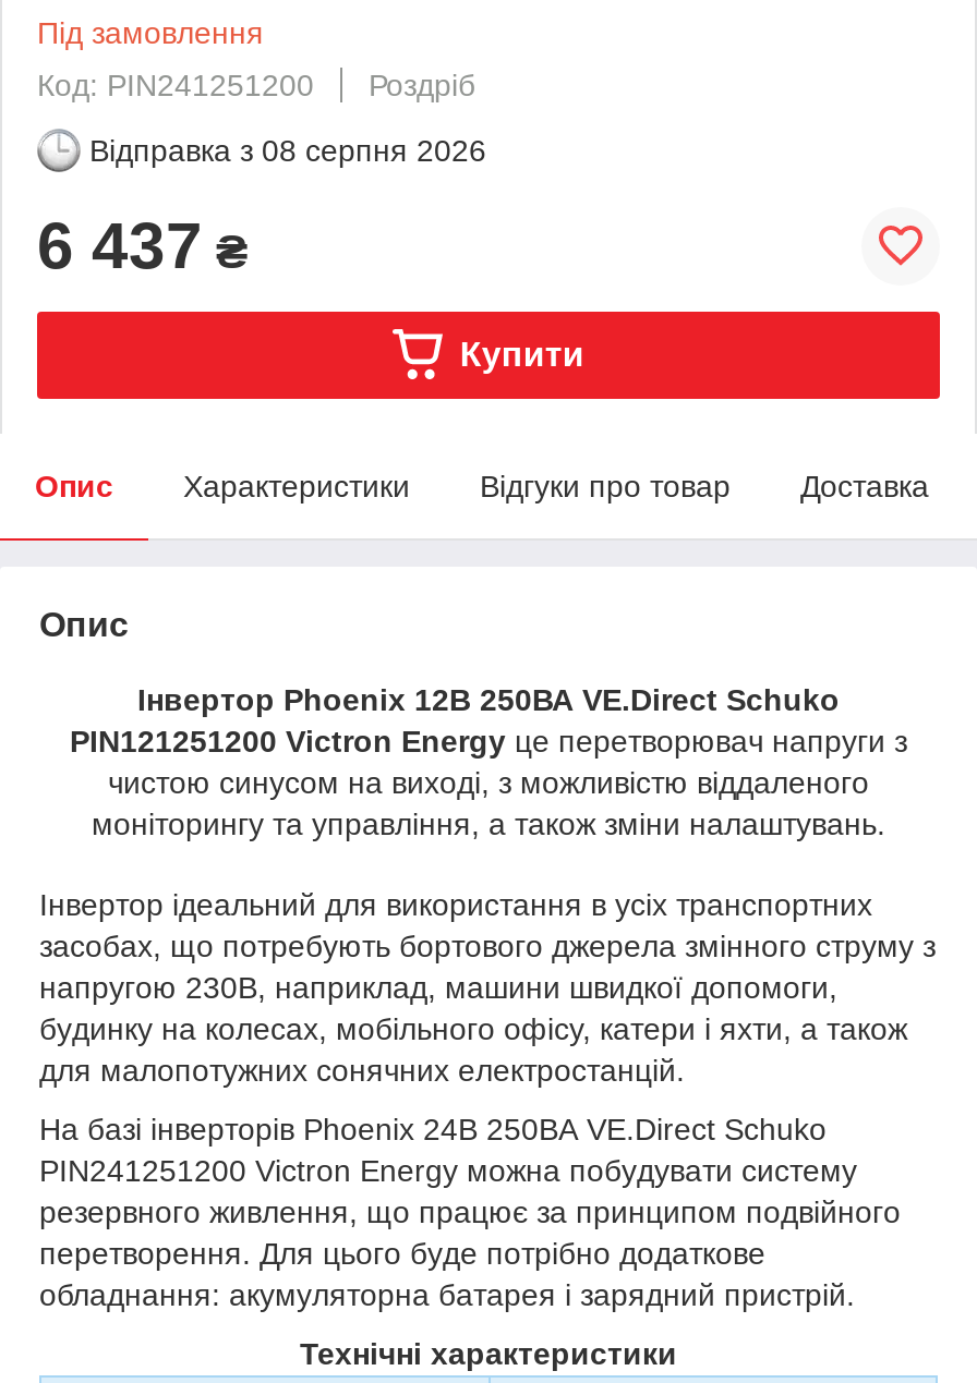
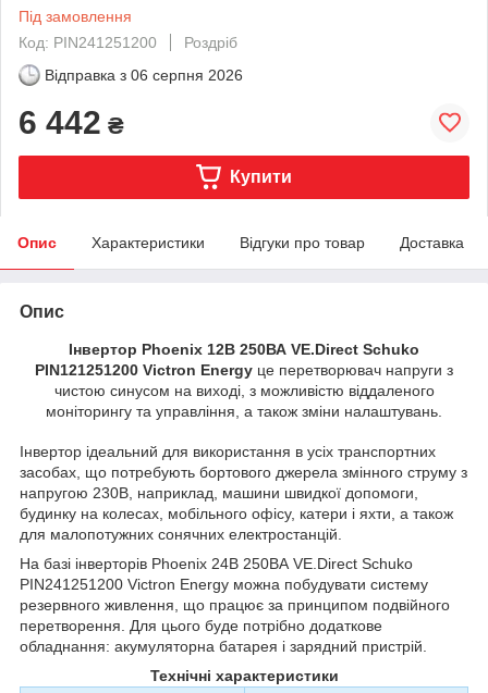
[89,133,486,167] Відправка з 08 серпня 2026 -> [45,66,243,84] Відправка з 06 серпня 2026
[37,209,249,281] 6 437 ₴ -> [19,104,124,140] 6 442 ₴

